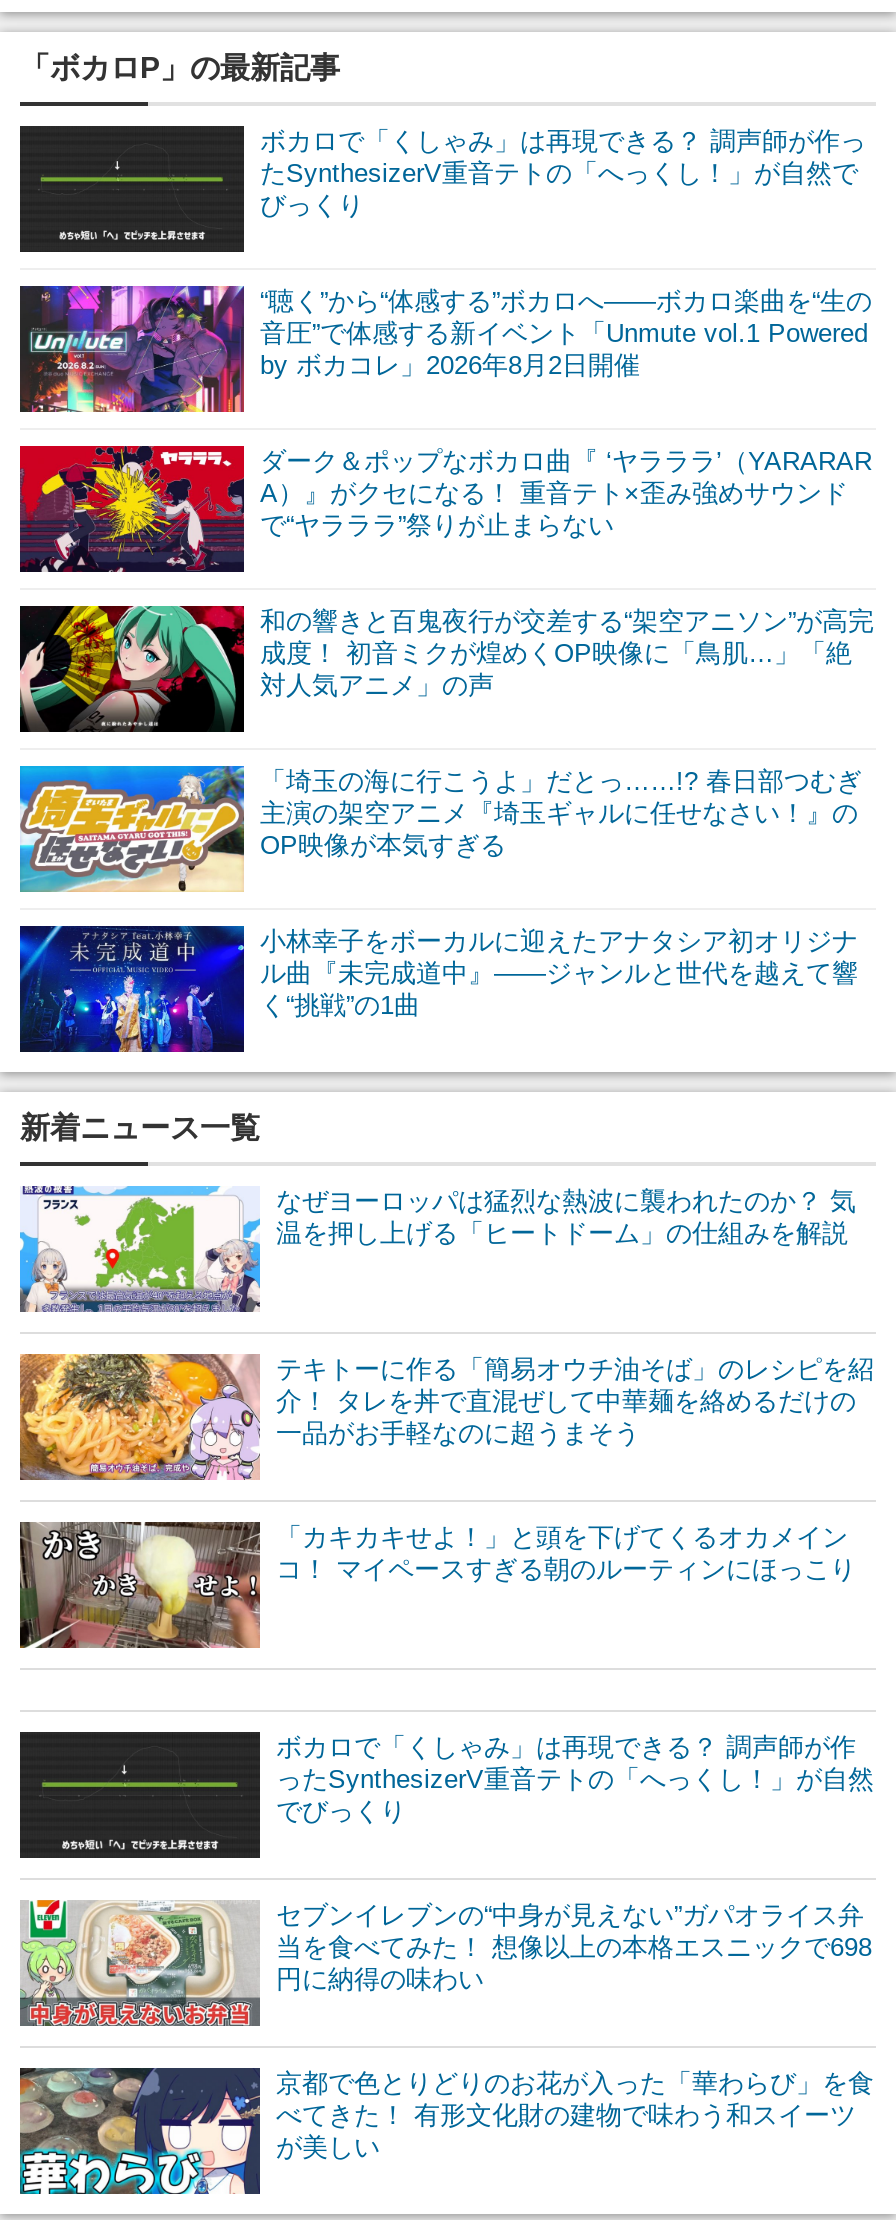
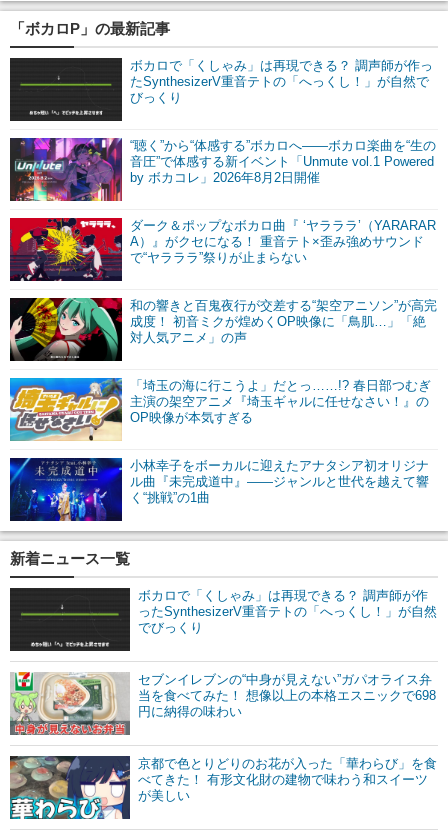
[18,1184,856,1312] [image] | なぜヨーロッパは猛烈な熱波に襲われたのか？ 気 | 温を押し上げる「ヒートドーム」の仕組みを解説 -> none
[18,1354,874,1584] [image] | テキトーに作る「簡易オウチ油そば」のレシピを紹 | 介！ タレを丼で直混ぜして中華麺を絡めるだけの | 一品がお手軽なのに超うまそう | 「カキカキせよ！」と頭を下げてくるオカメイン | コ！ マイペースすぎる朝のルーティンにほっこり -> none
[18,1522,262,1650] [image] -> none

